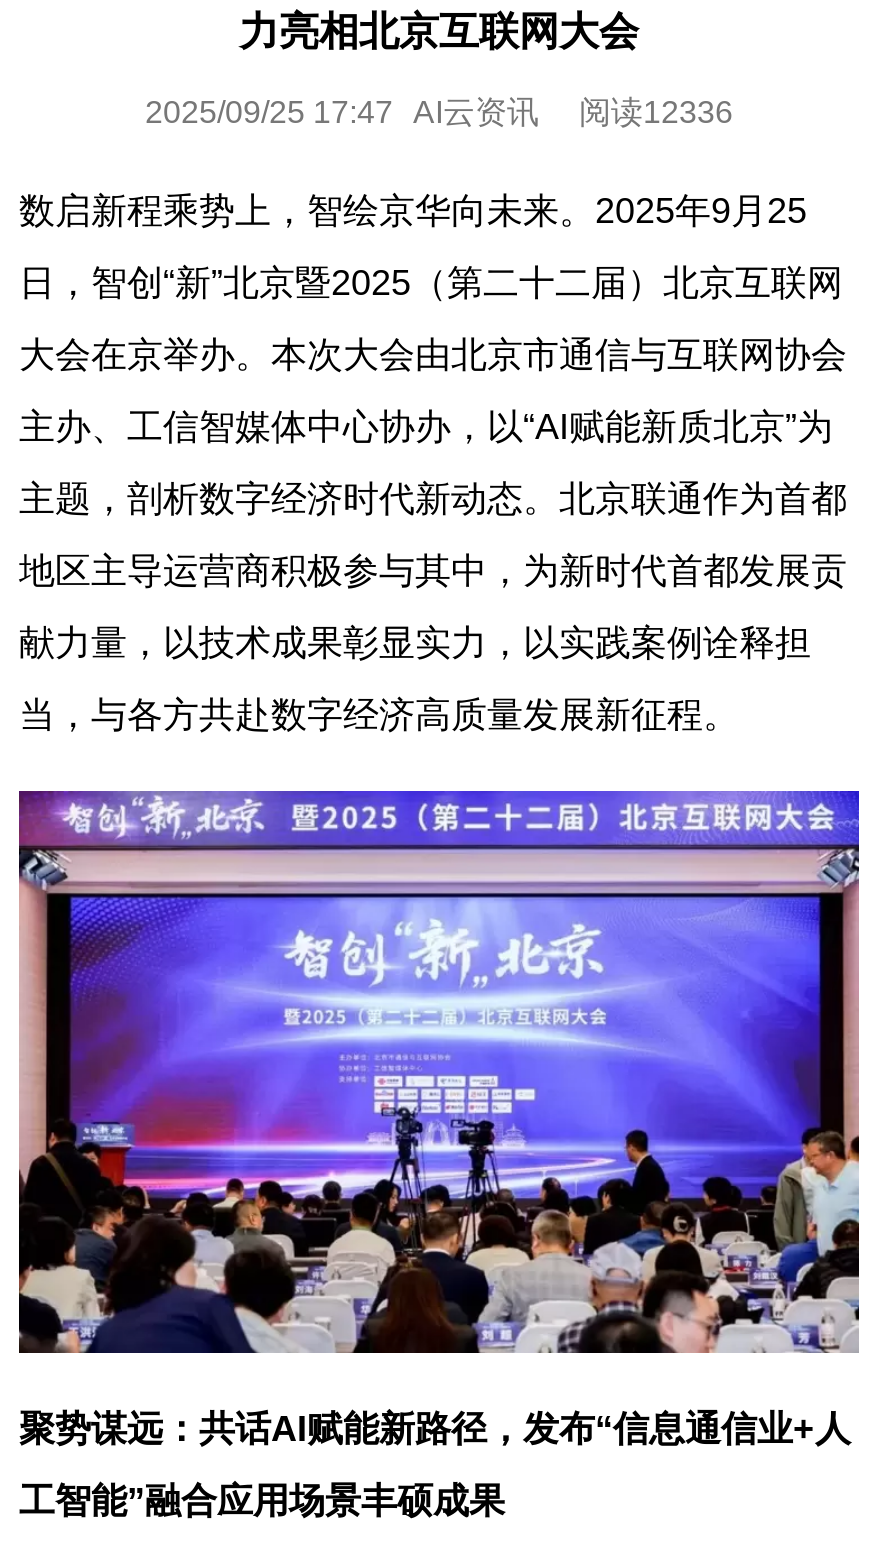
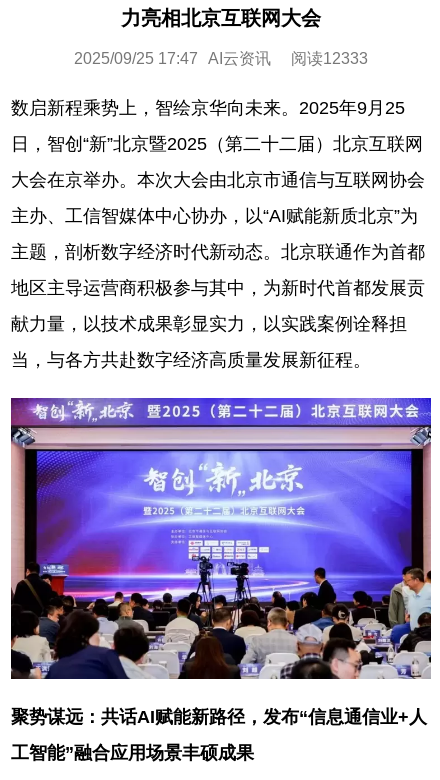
[643,95,733,129] 12336 -> [323,50,368,67] 12333

